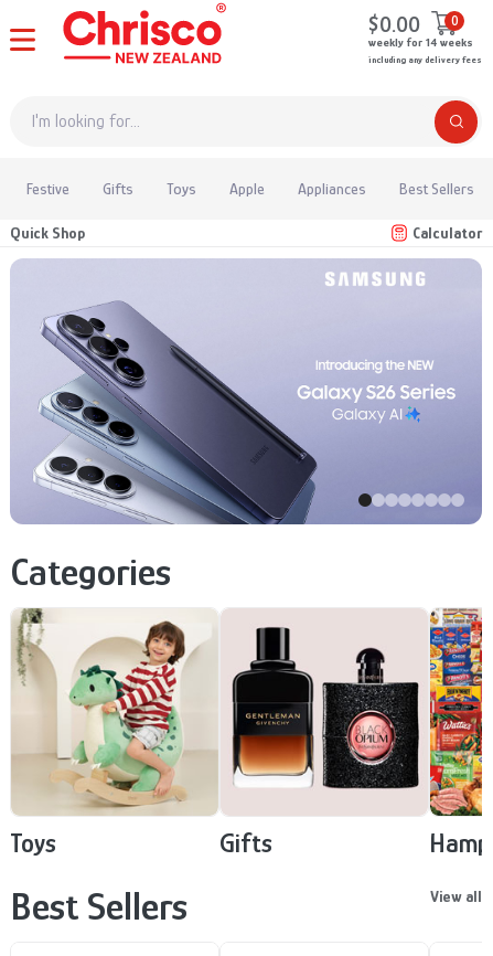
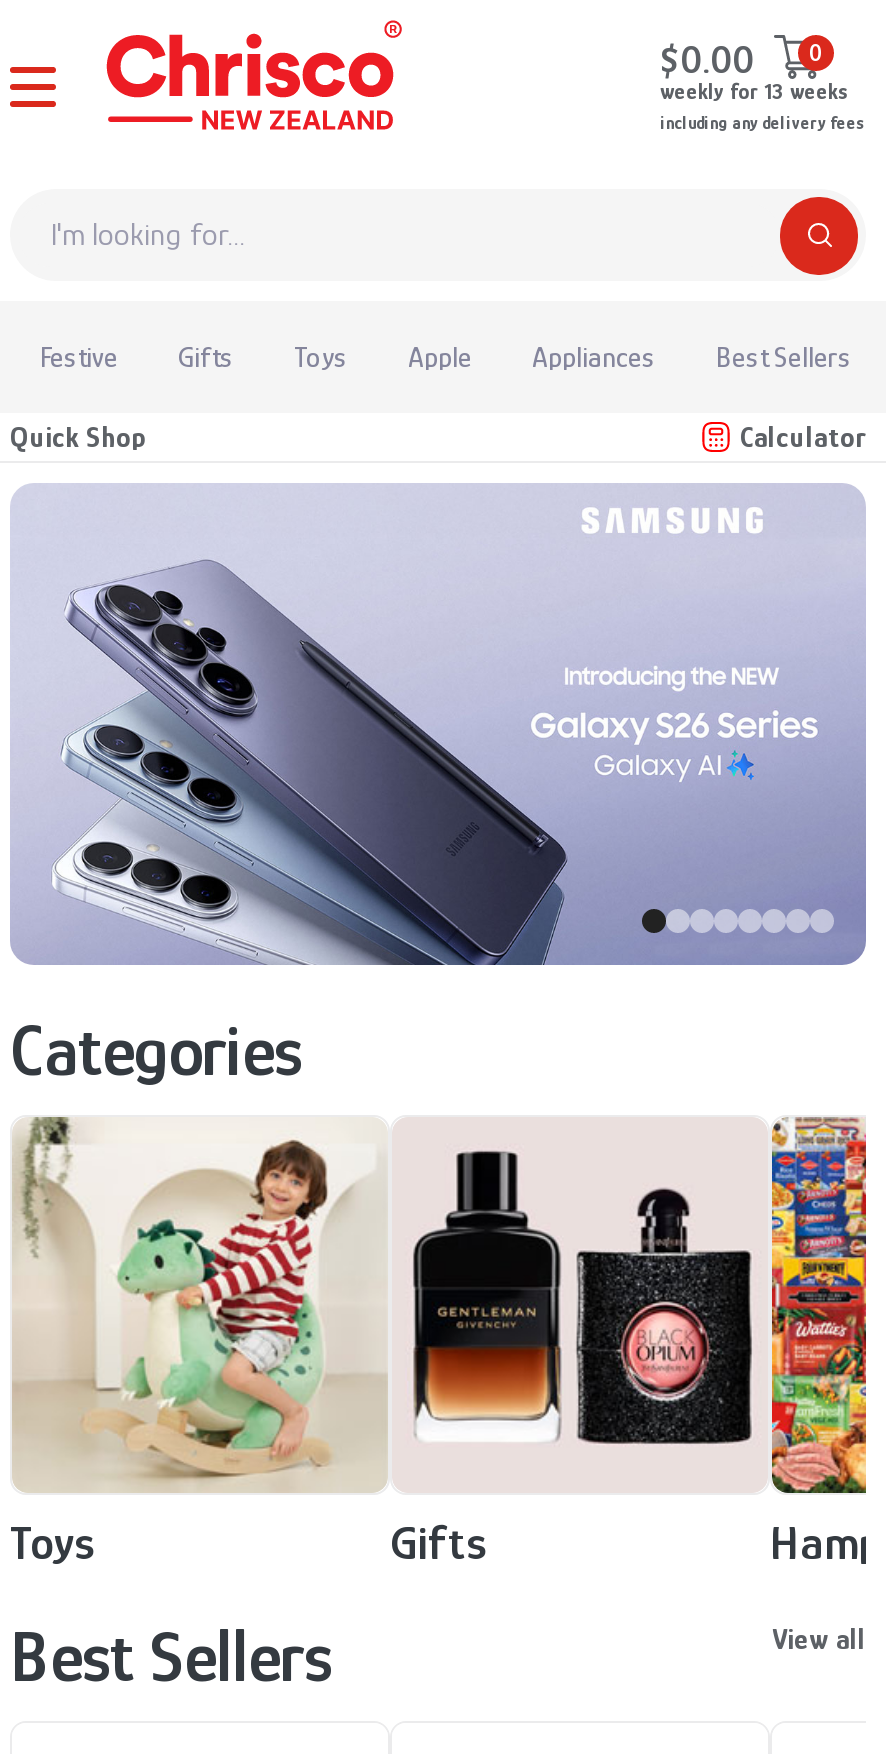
[368,35,473,48] weekly for 14 weeks -> [660,78,850,102] weekly for 13 weeks

